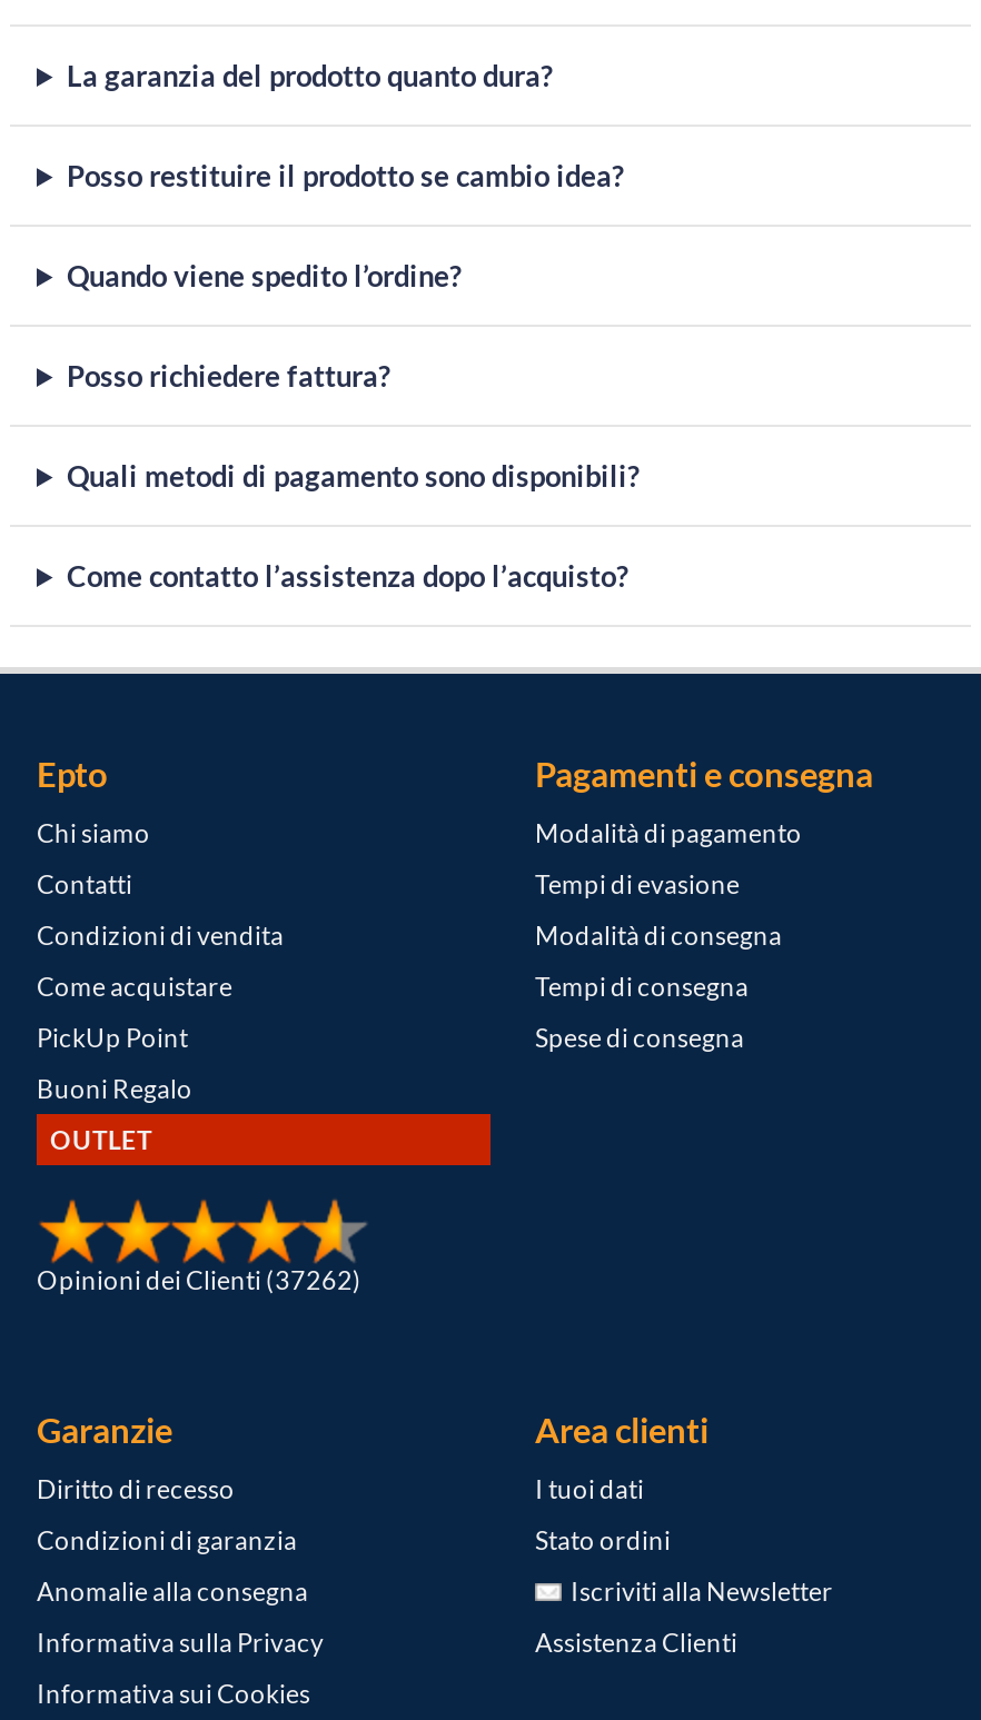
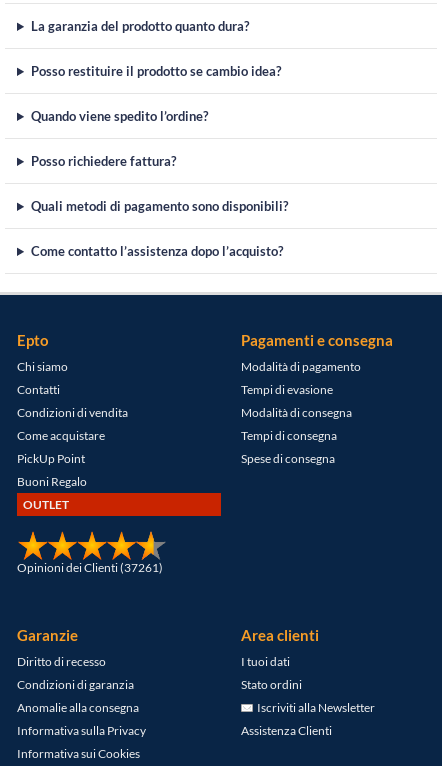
[37,1265,361,1294] Opinioni dei Clienti (37262) -> [17,561,163,574] Opinioni dei Clienti (37261)

